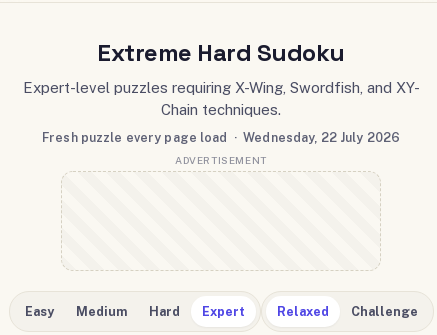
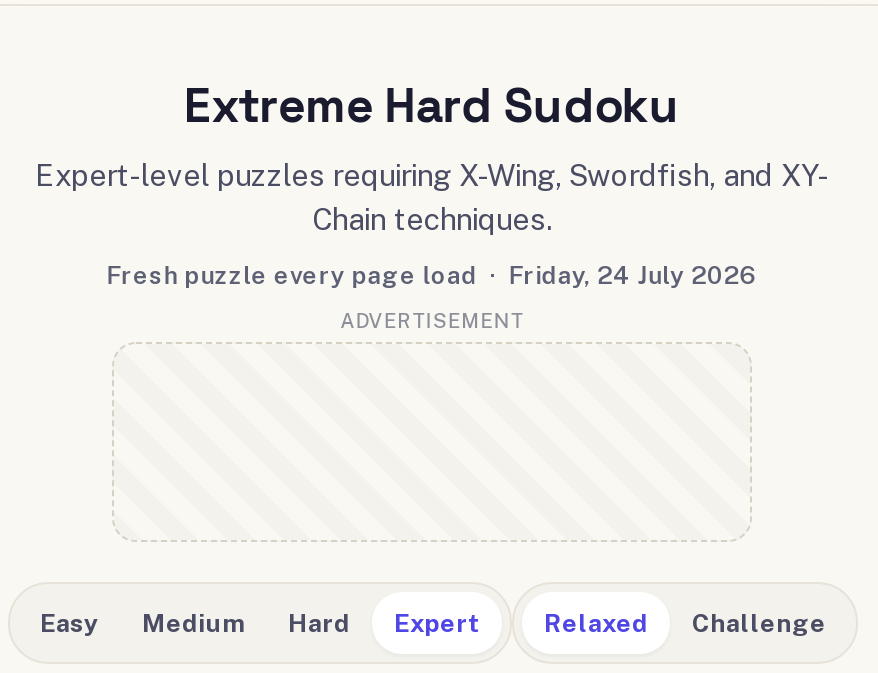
[42,130,400,145] Fresh puzzle every page load · Wednesday, 22 July 2026 -> [106,260,758,290] Fresh puzzle every page load · Friday, 24 July 2026

